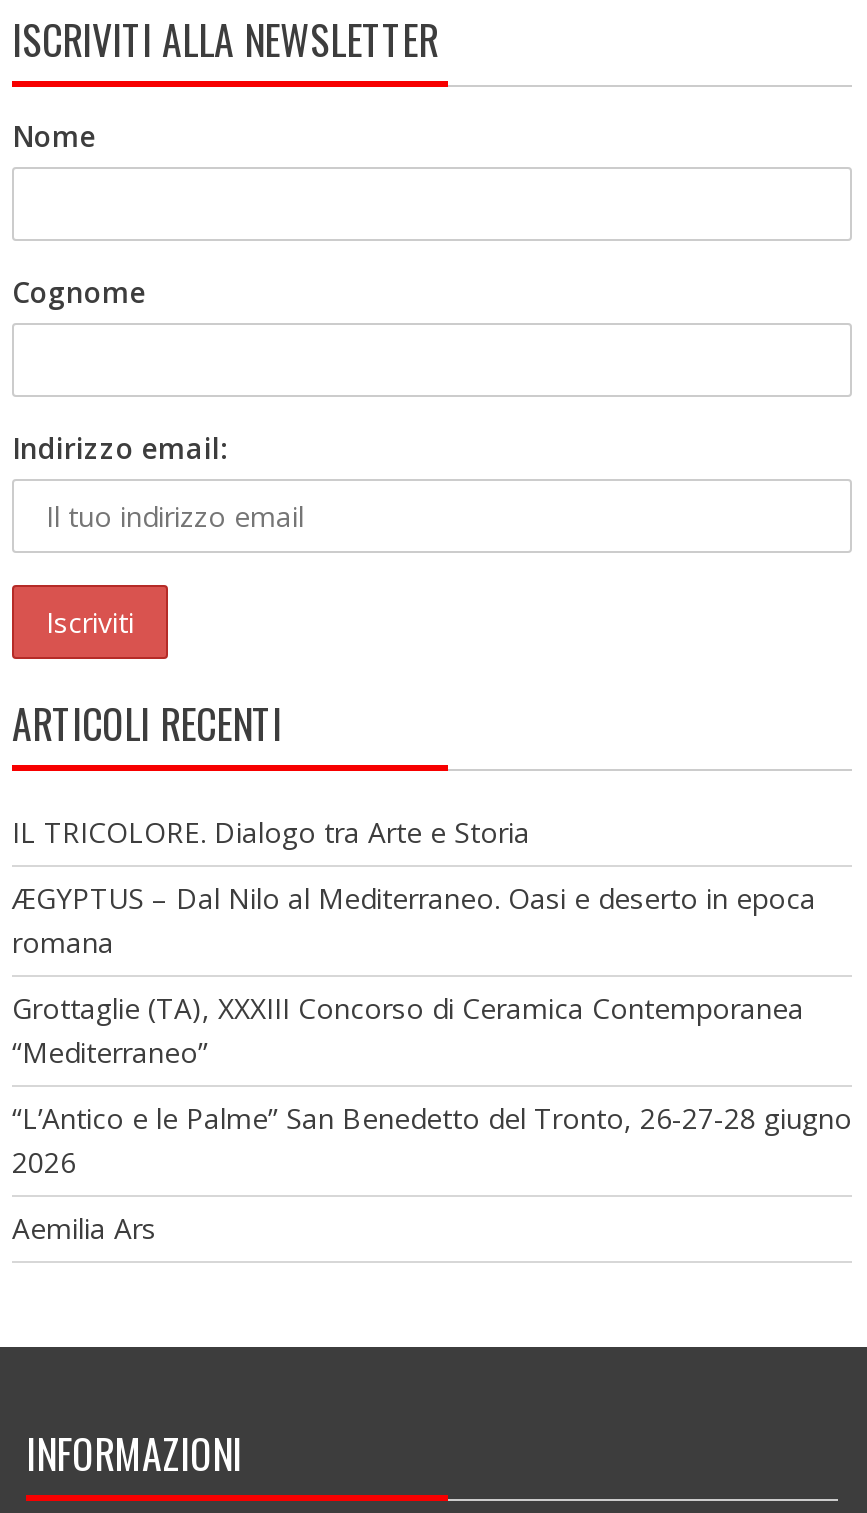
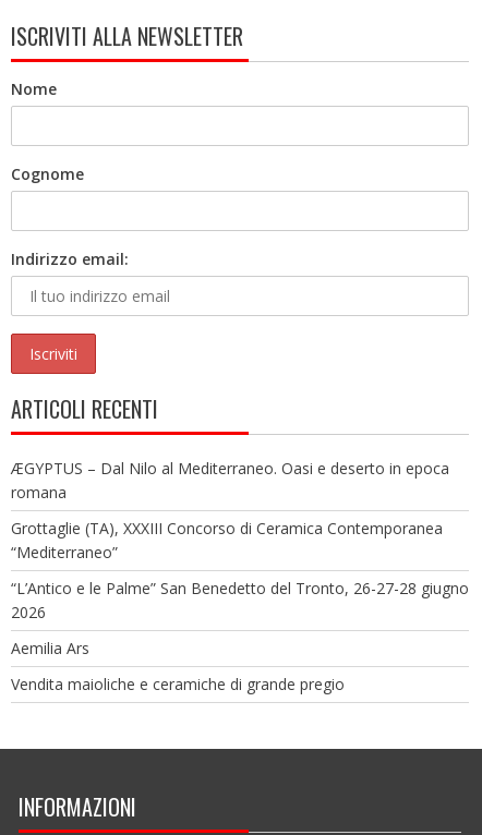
[12,814,530,852] IL TRICOLORE. Dialogo tra Arte e Storia -> none
moved [12,880,852,1248] -> [11,458,469,659]: ÆGYPTUS – Dal Nilo al Mediterraneo. Oasi e deserto in epoca | romana | Grottaglie (TA), XXXIII Concorso di Ceramica Contemporanea | “Mediterraneo” | “L’Antico e le Palme” San Benedetto del Tronto, 26-27-28 giugno | 2026 | Aemilia Ars
none -> [11,674,345,695] Vendita maioliche e ceramiche di grande pregio

